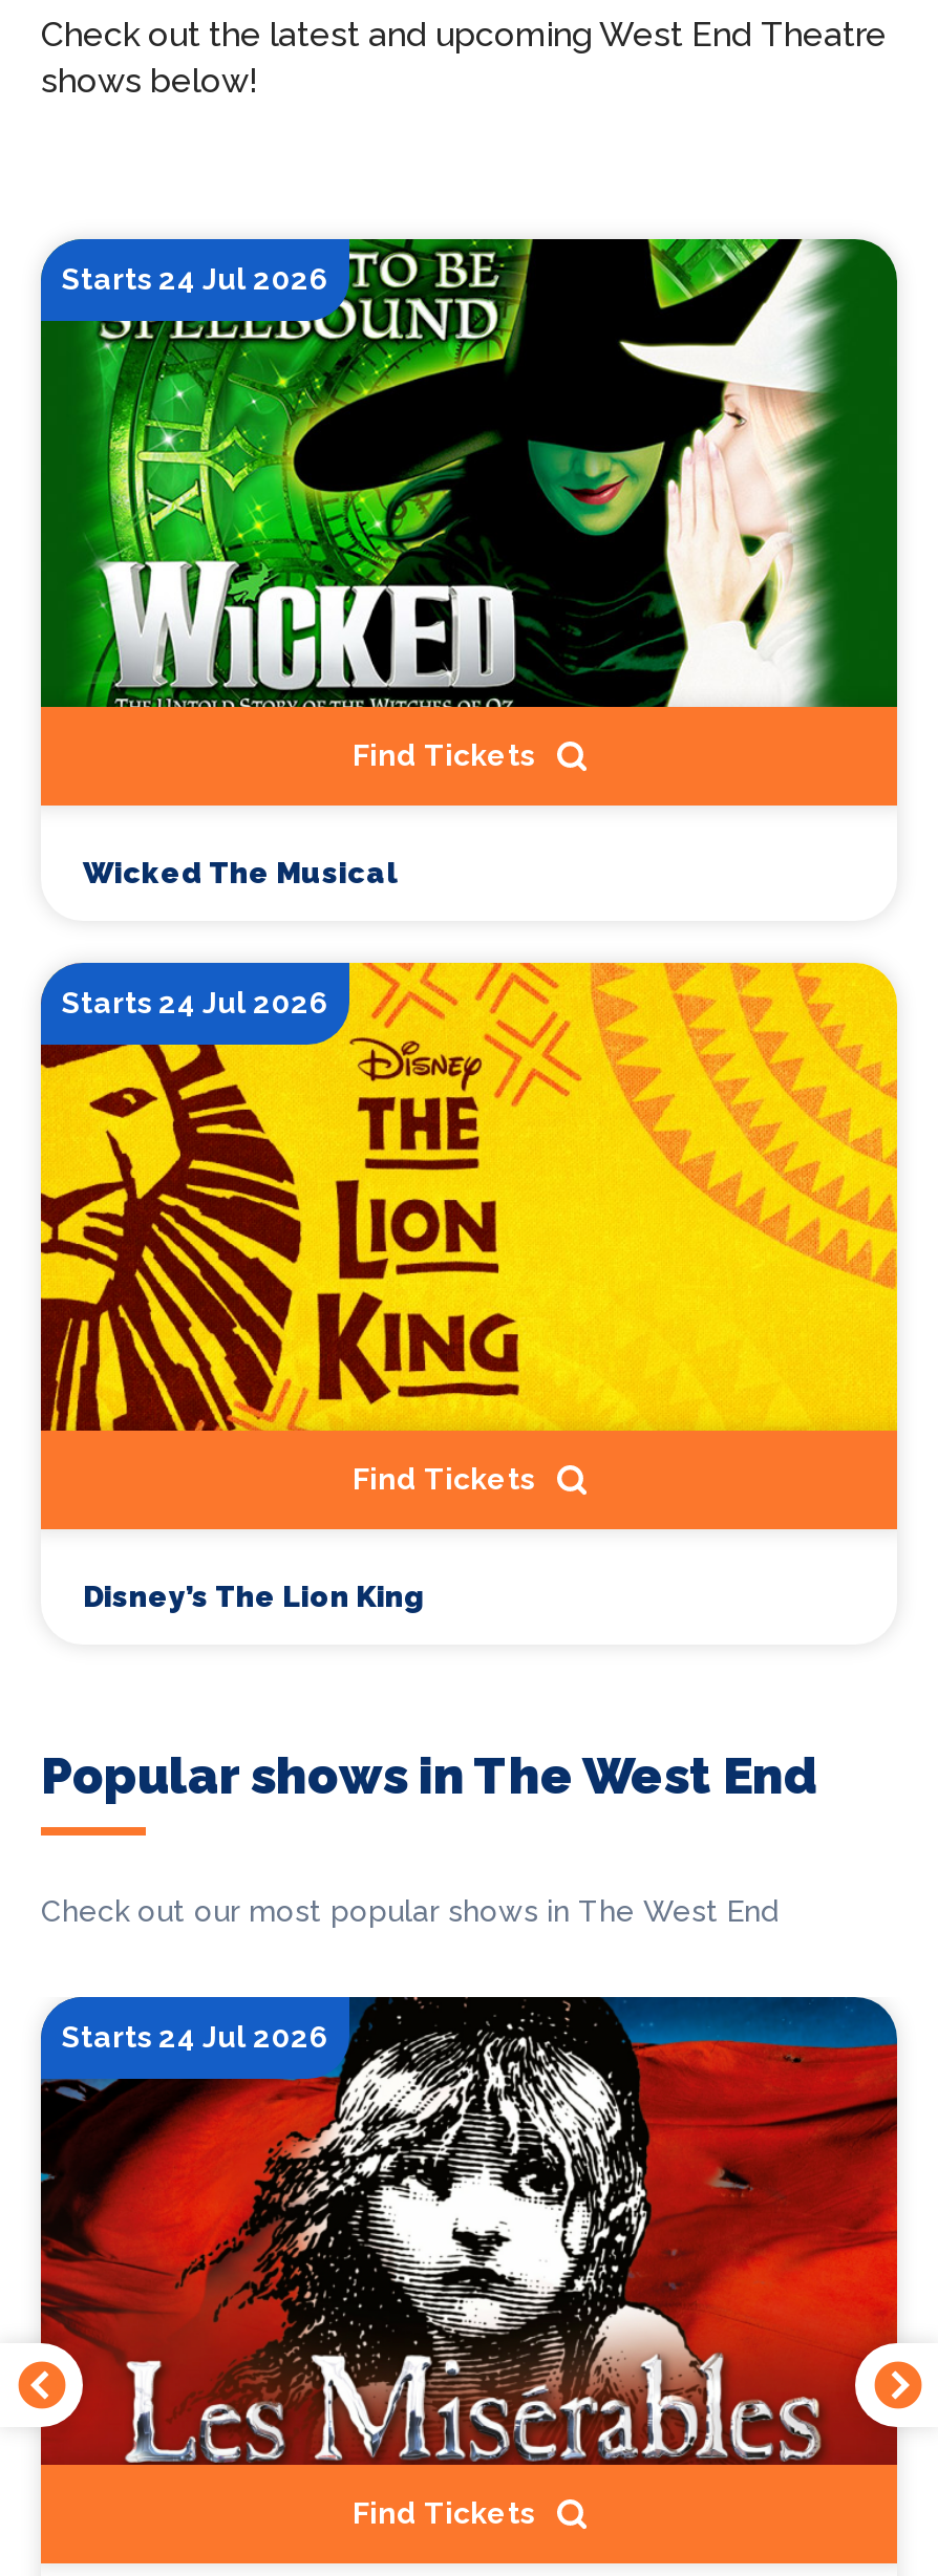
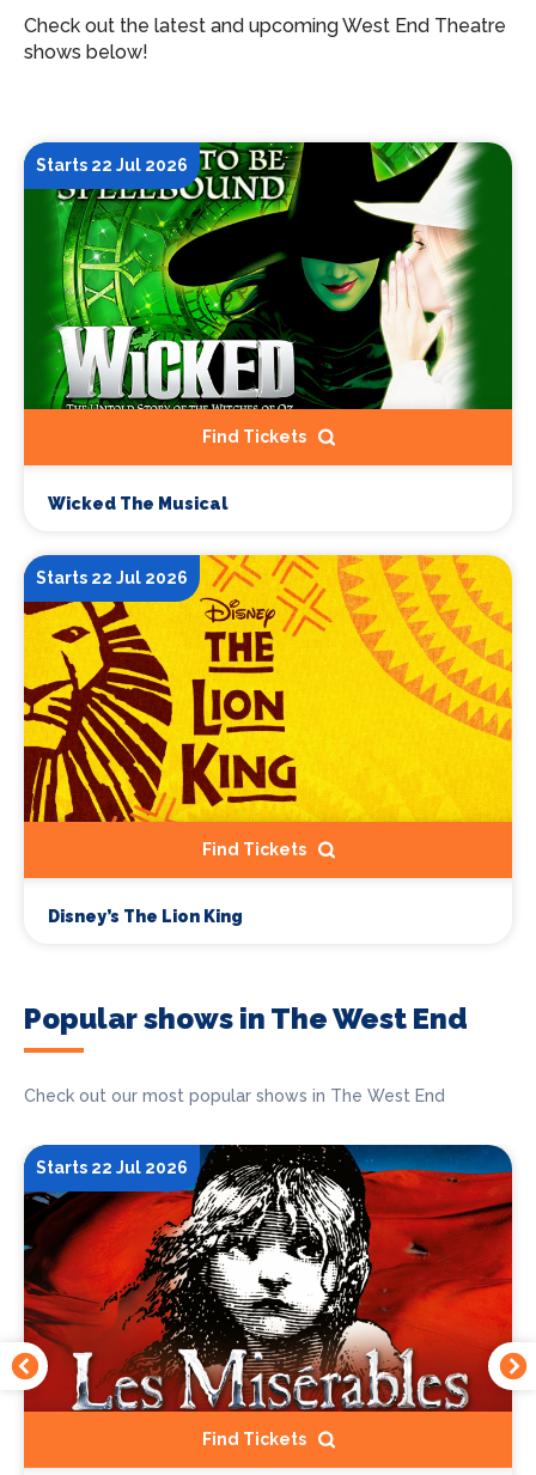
[62,262,328,296] Starts 24 Jul 2026 -> [36,156,188,175] Starts 22 Jul 2026
[62,986,328,1020] Starts 24 Jul 2026 -> [36,568,188,587] Starts 22 Jul 2026
[62,2021,328,2054] Starts 24 Jul 2026 -> [36,1158,188,1177] Starts 22 Jul 2026

